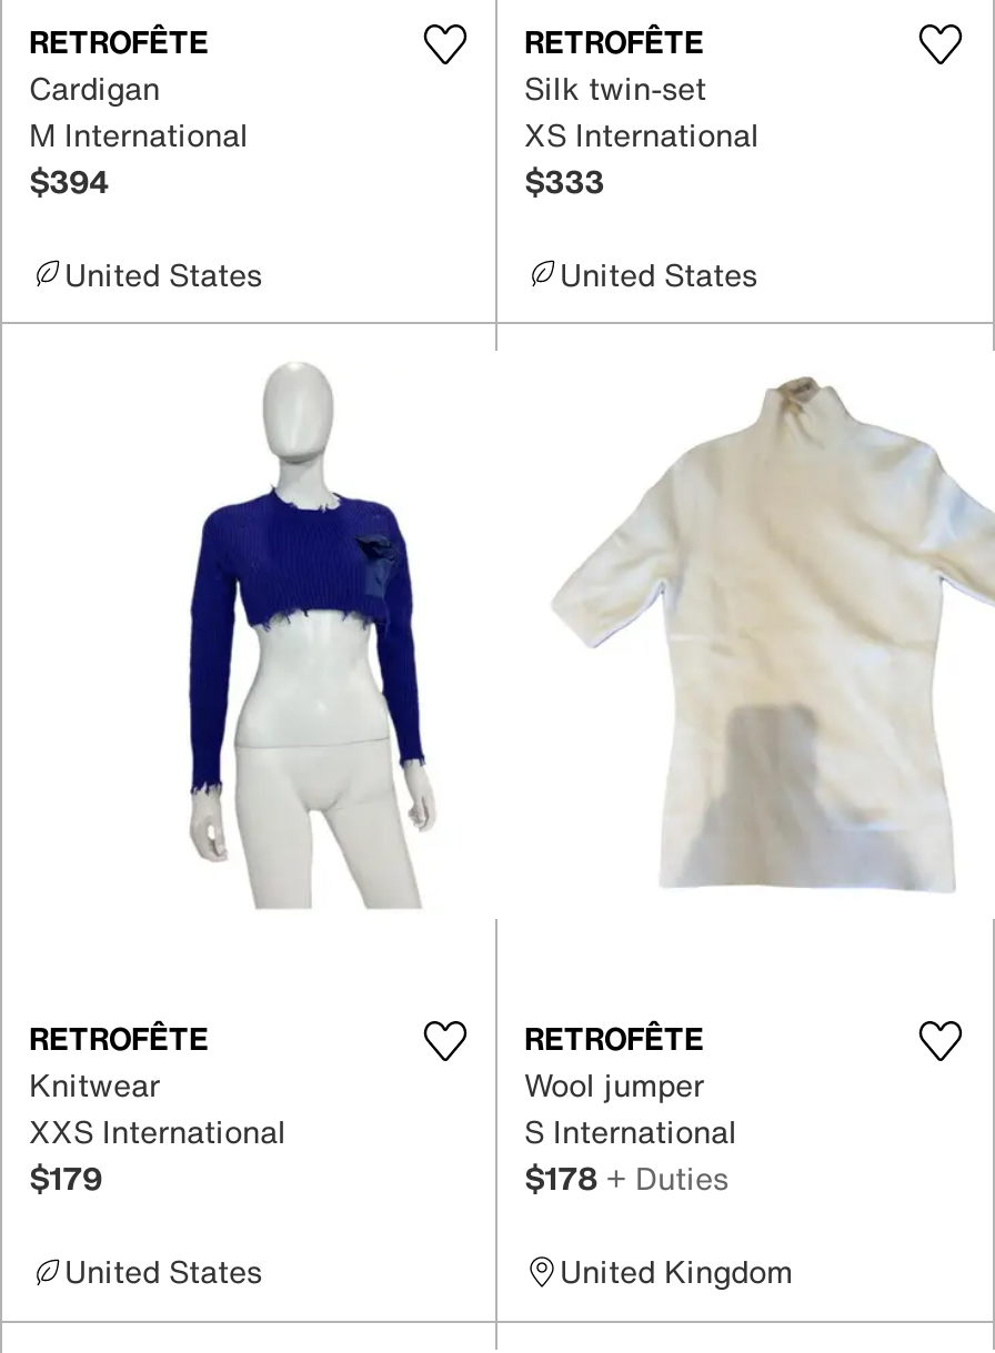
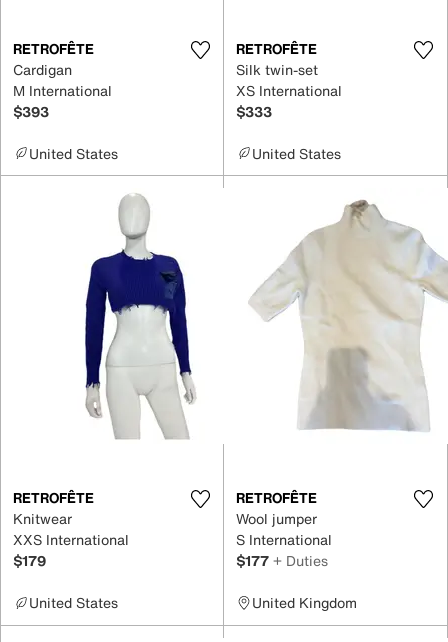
[29,156,109,203] $394 -> [13,100,49,121] $393
[524,1154,728,1201] $178 + Duties -> [236,550,328,571] $177 + Duties

